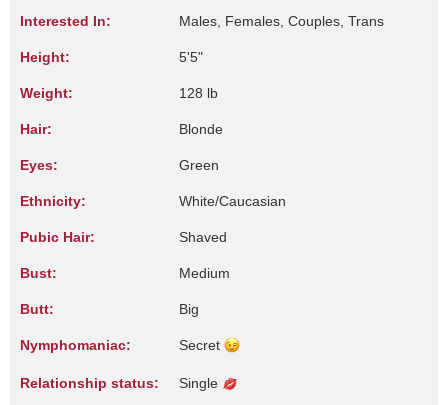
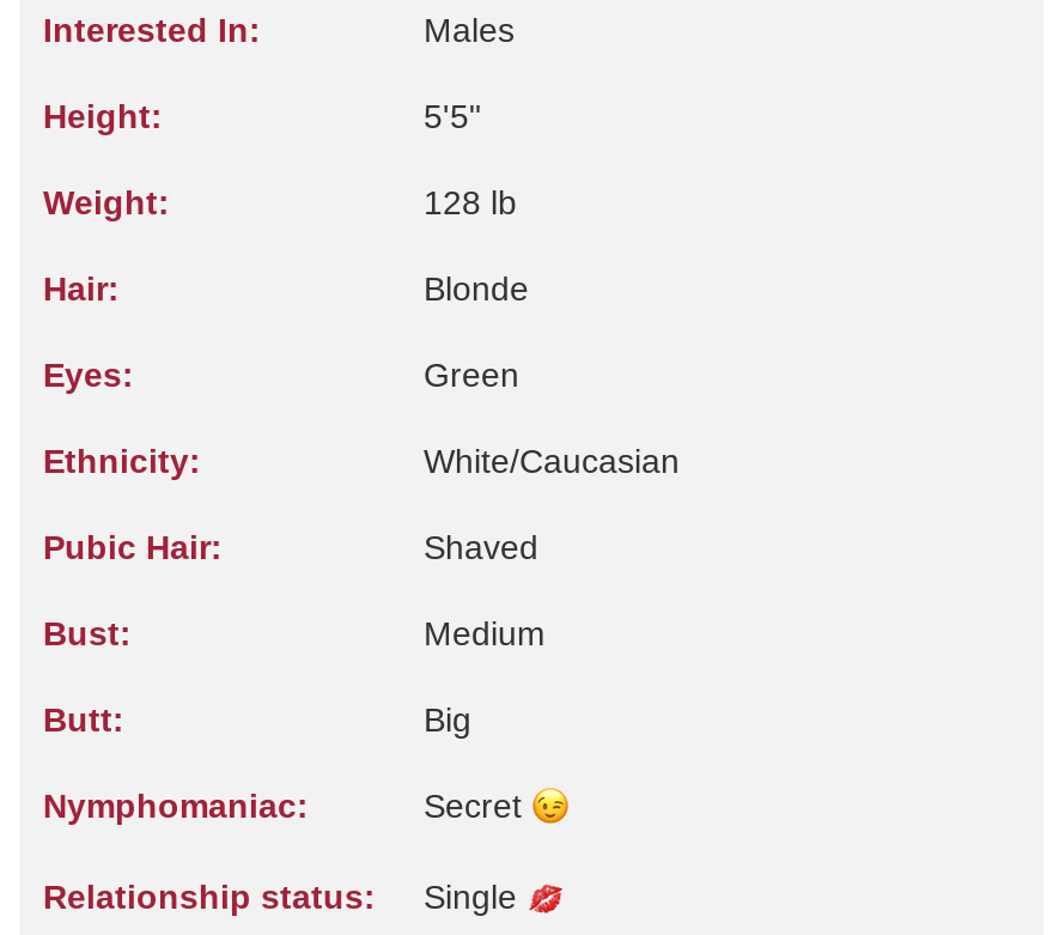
[179,13,384,29] Males, Females, Couples, Trans -> [424,11,515,49] Males

